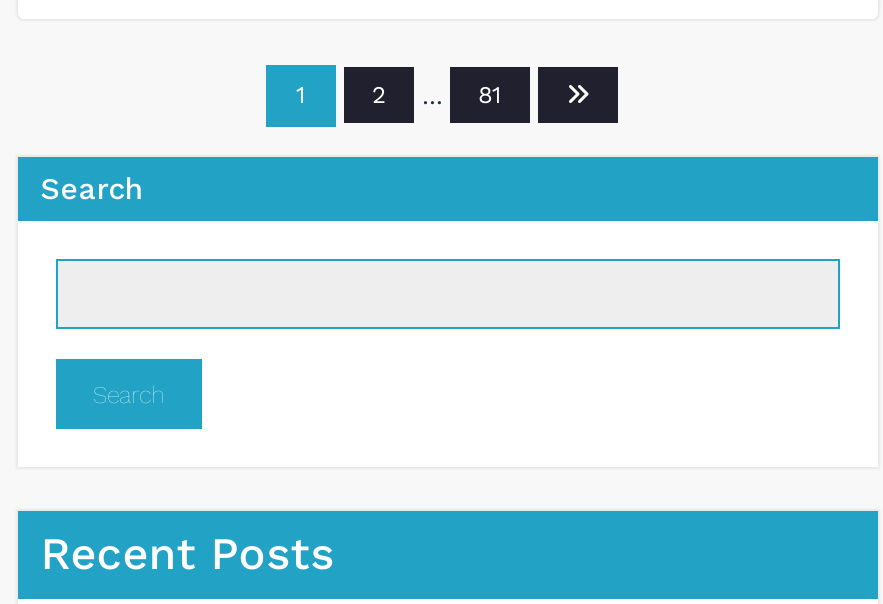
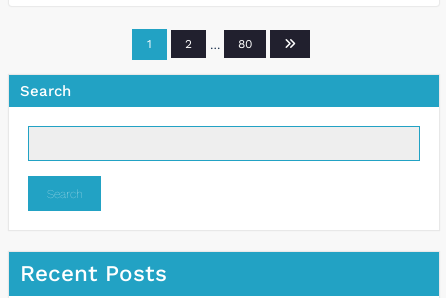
[478,81,502,109] 81 -> [238,37,252,51] 80

